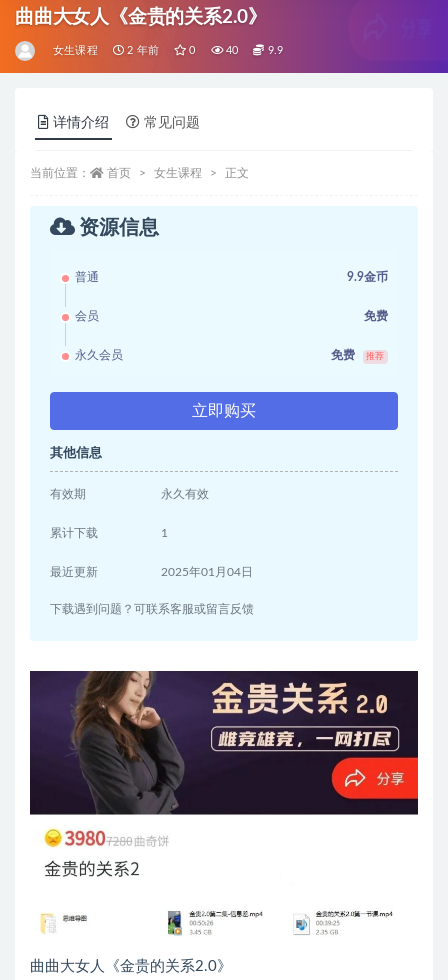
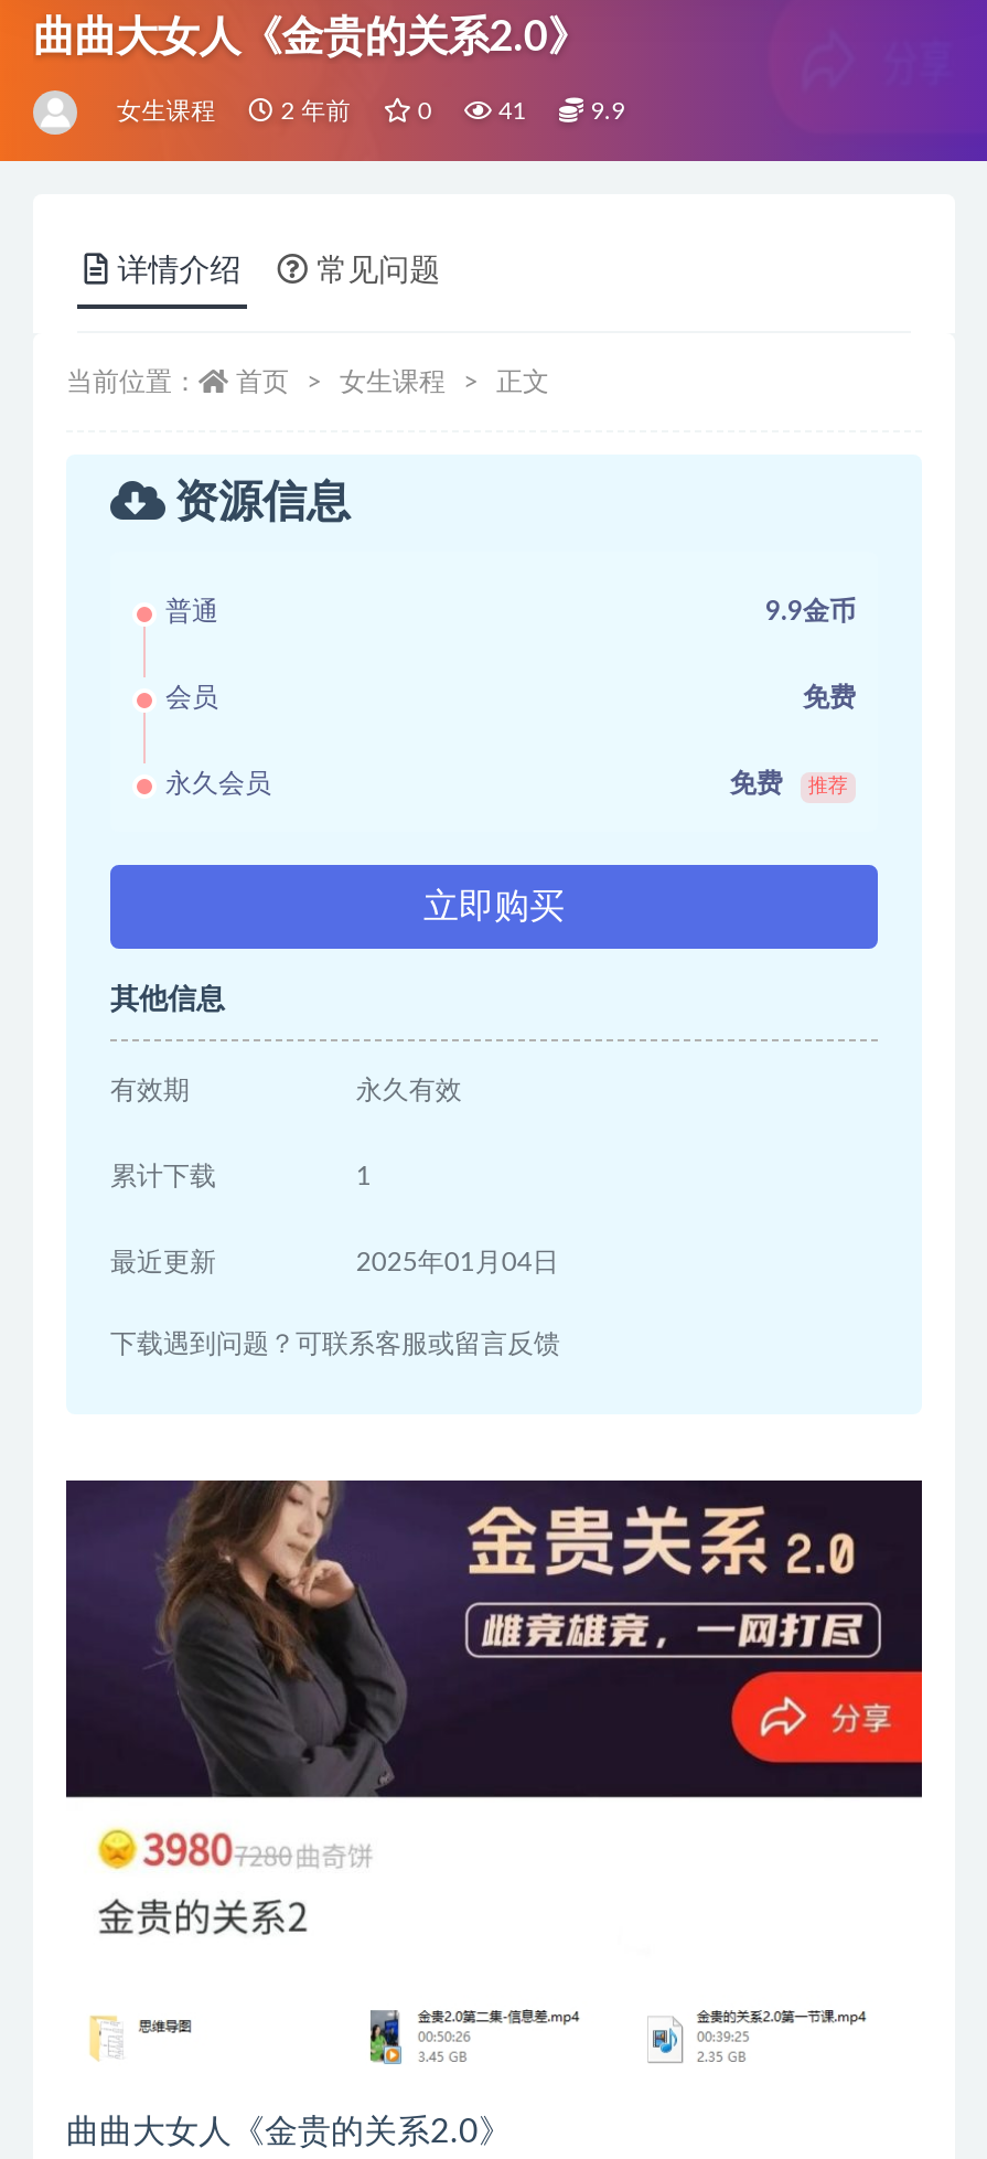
[223,45,238,56] 40 -> [491,99,526,124] 41

